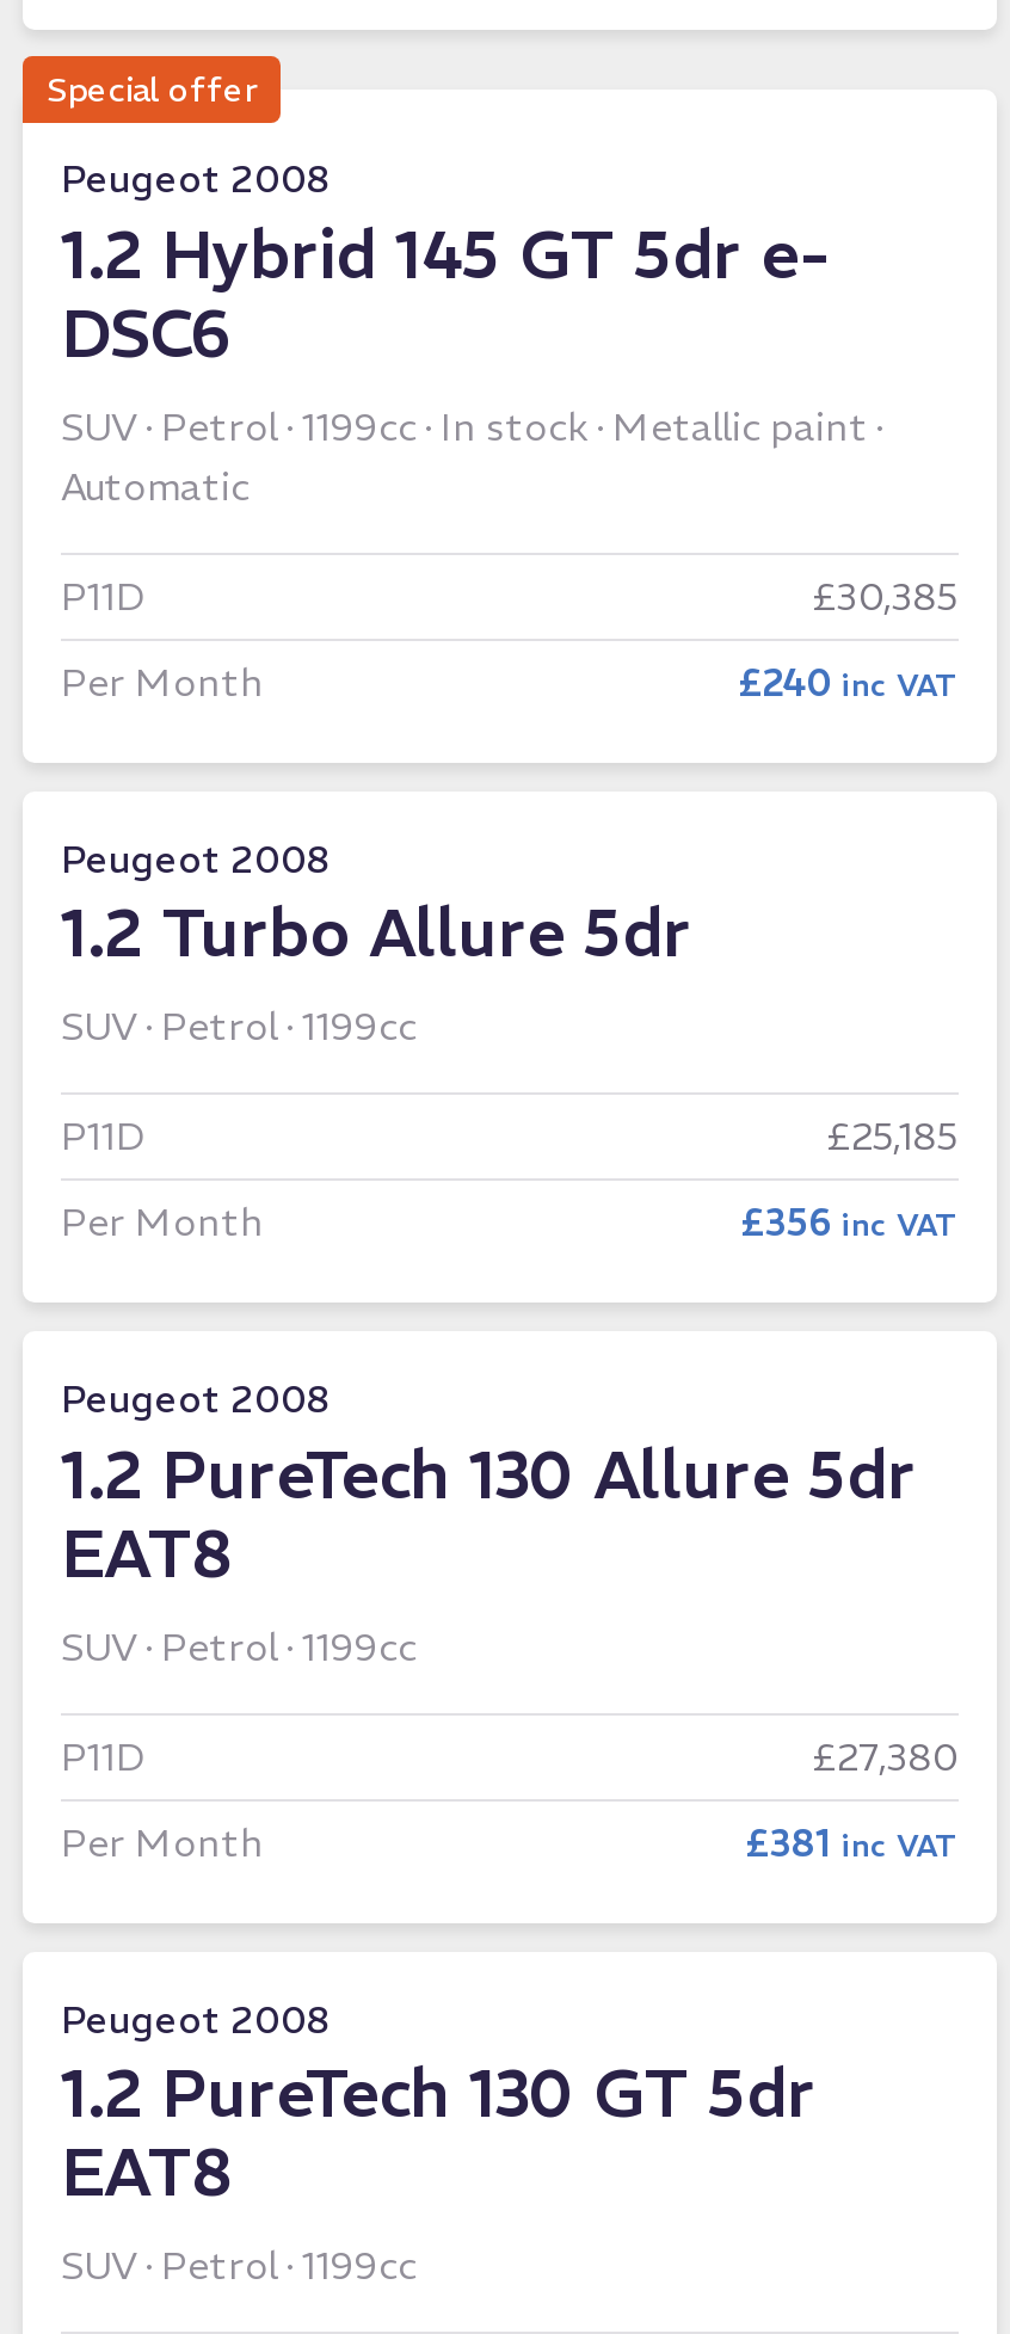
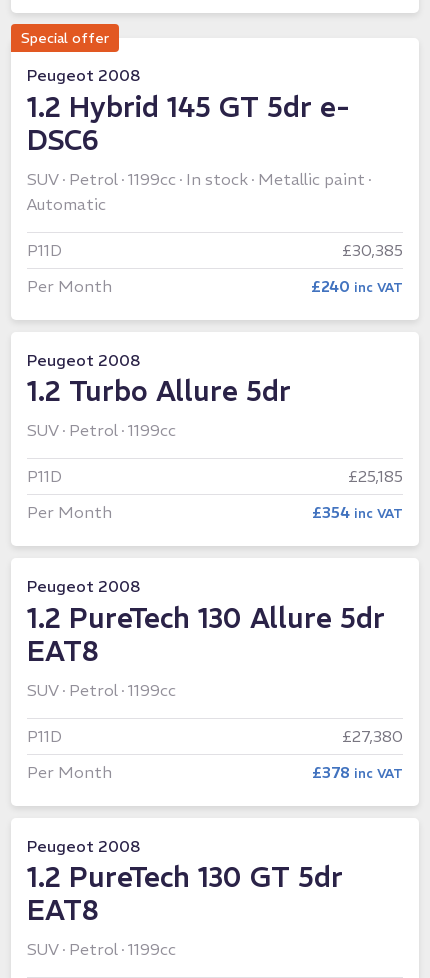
[741,1197,959,1245] £356 inc VAT -> [312,502,403,522] £354 inc VAT
[746,1817,959,1865] £381 inc VAT -> [312,761,403,781] £378 inc VAT

